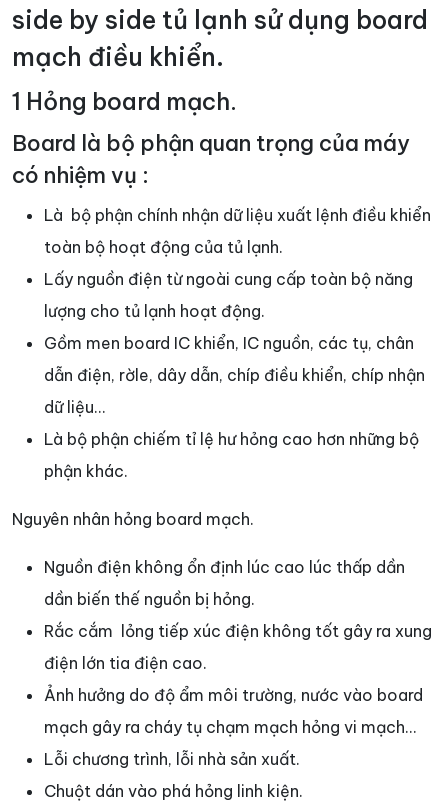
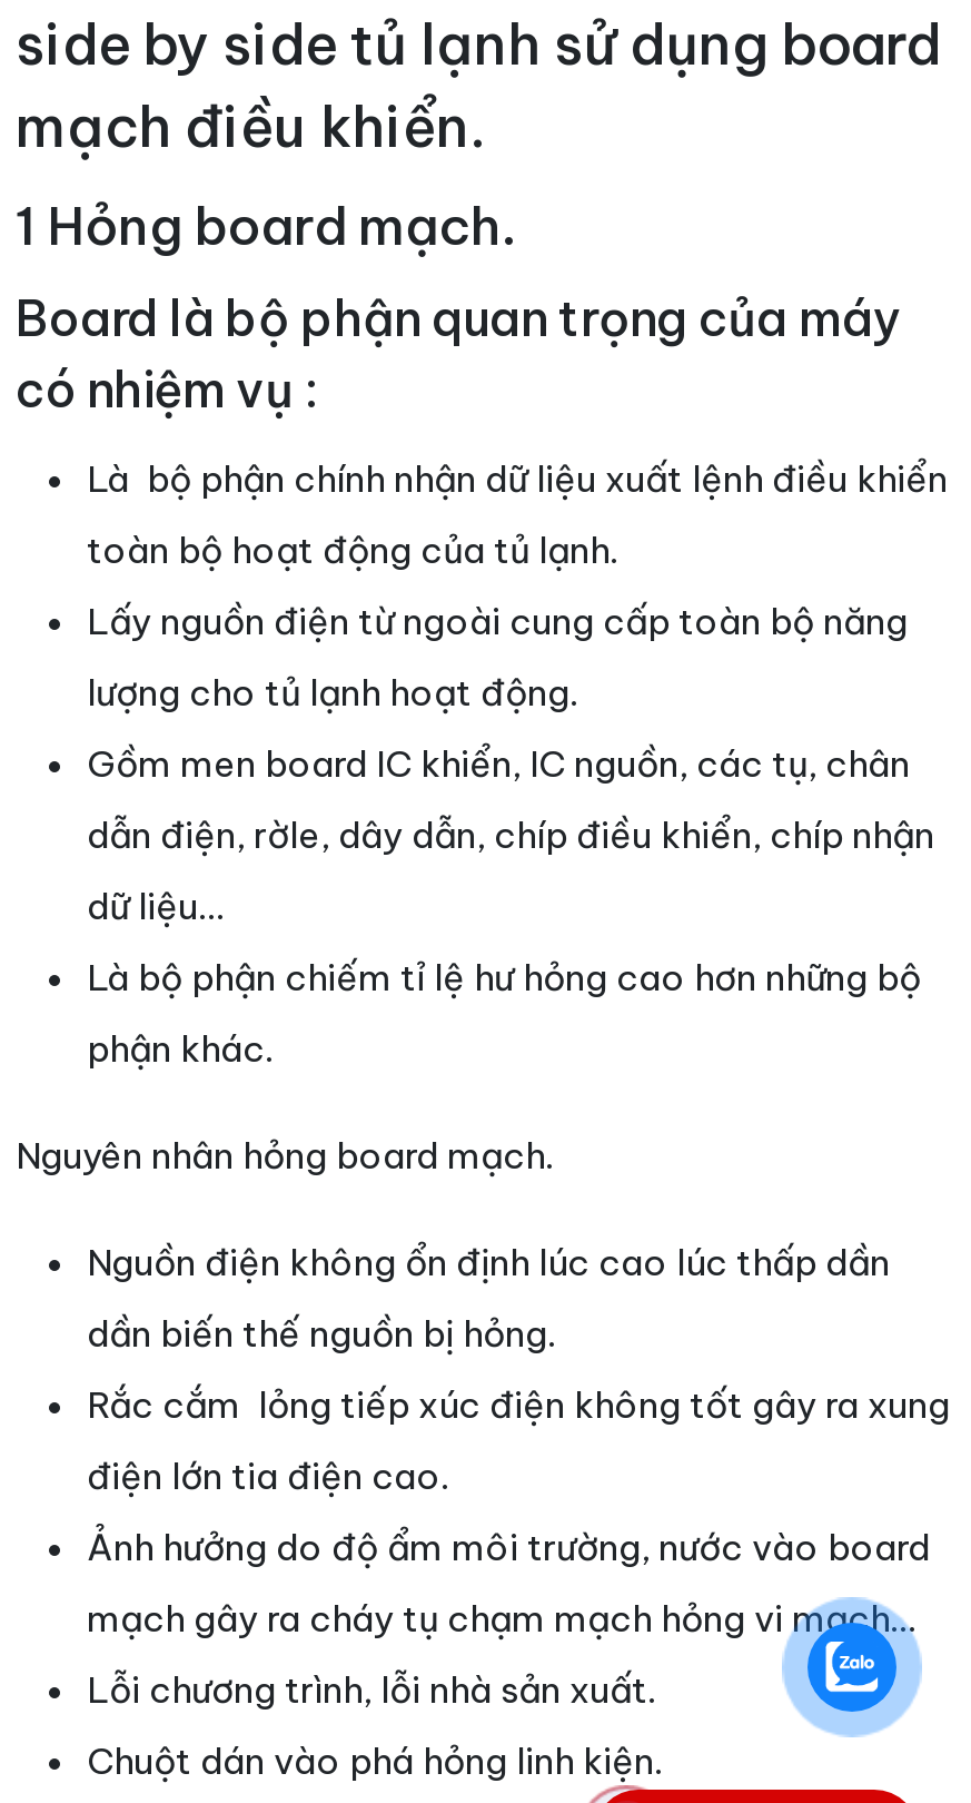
none -> [781,1647,923,1738] [image]

